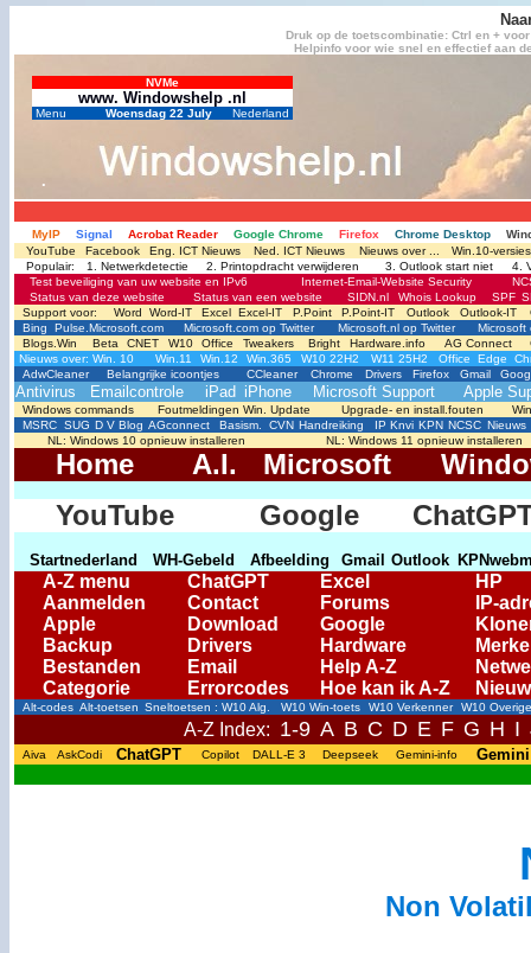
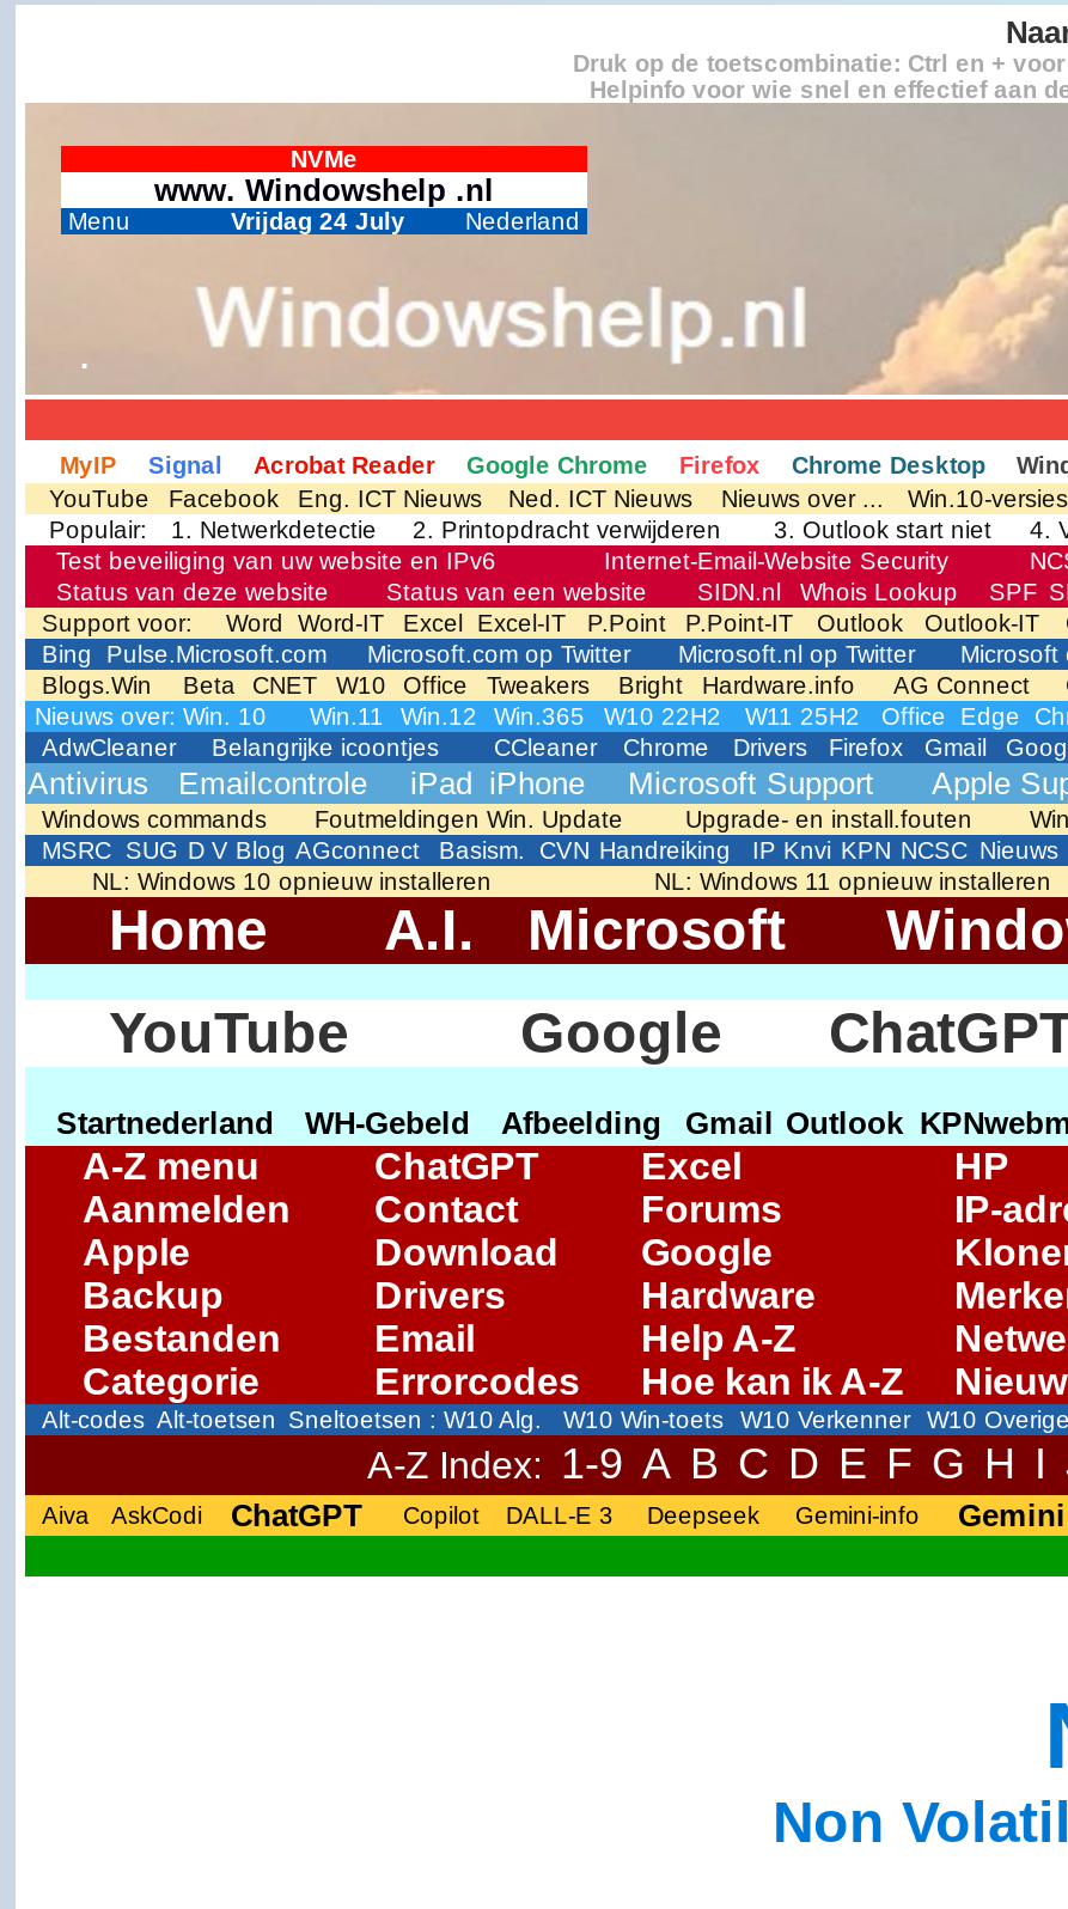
[102,107,212,120] Woensdag 22 July -> [224,208,405,234] Vrijdag 24 July

